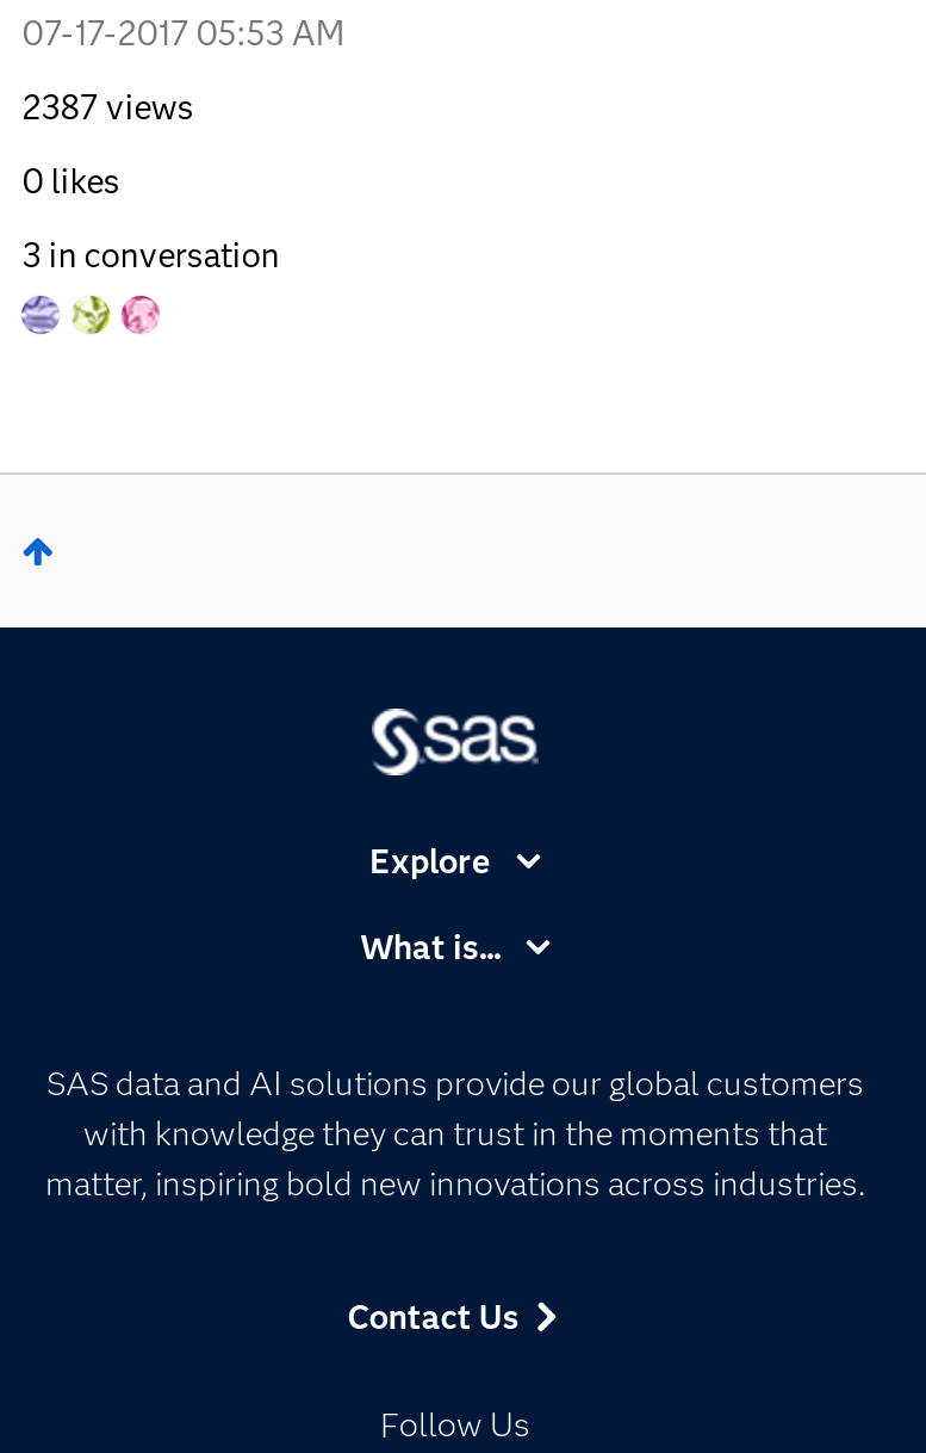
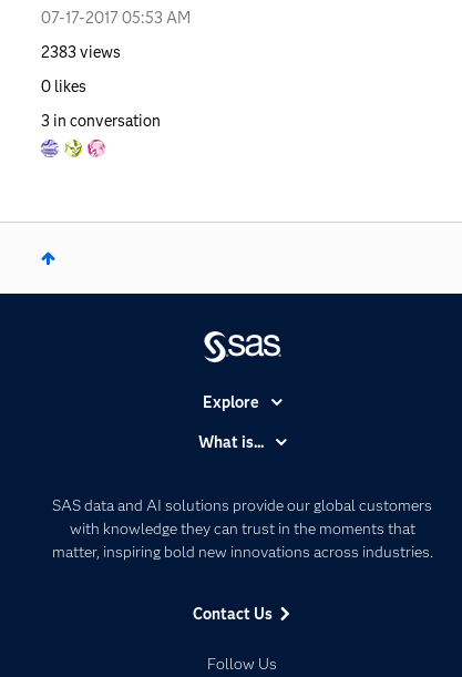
[22,85,194,128] 2387 views -> [41,42,121,62] 2383 views

